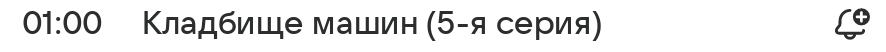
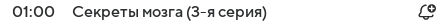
[142,6,602,42] Кладбище машин (5-я серия) -> [72,3,267,21] Секреты мозга (3-я серия)

